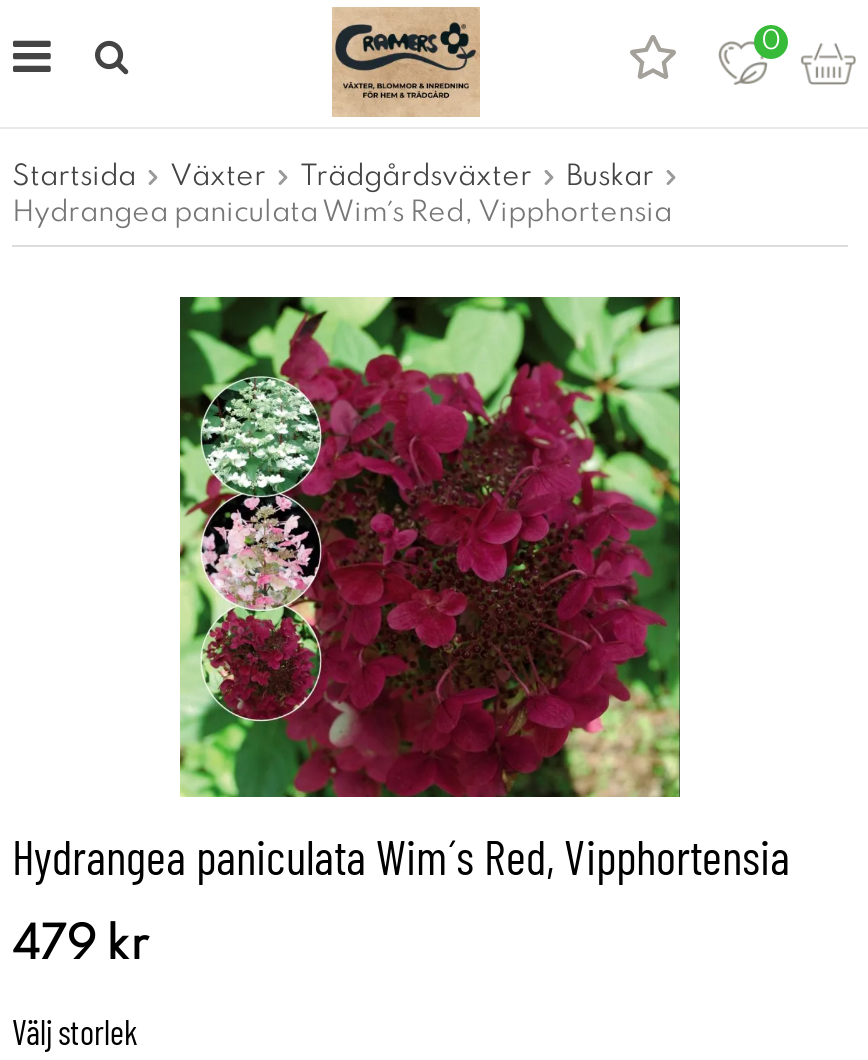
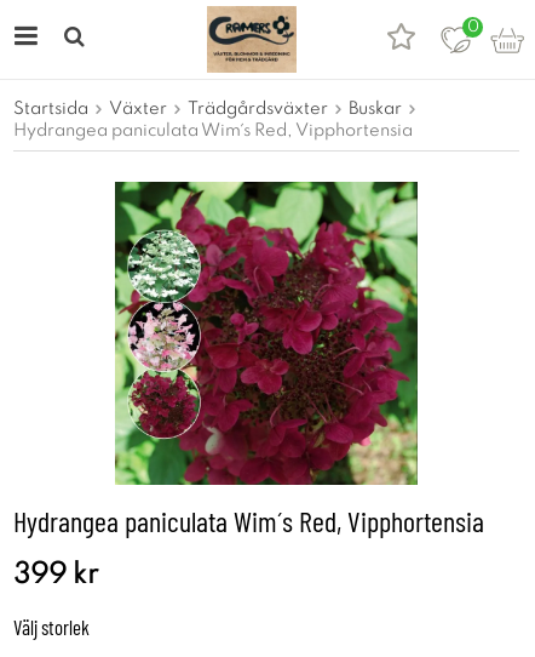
[12,923,148,969] 479 kr -> [13,561,98,589] 399 kr

